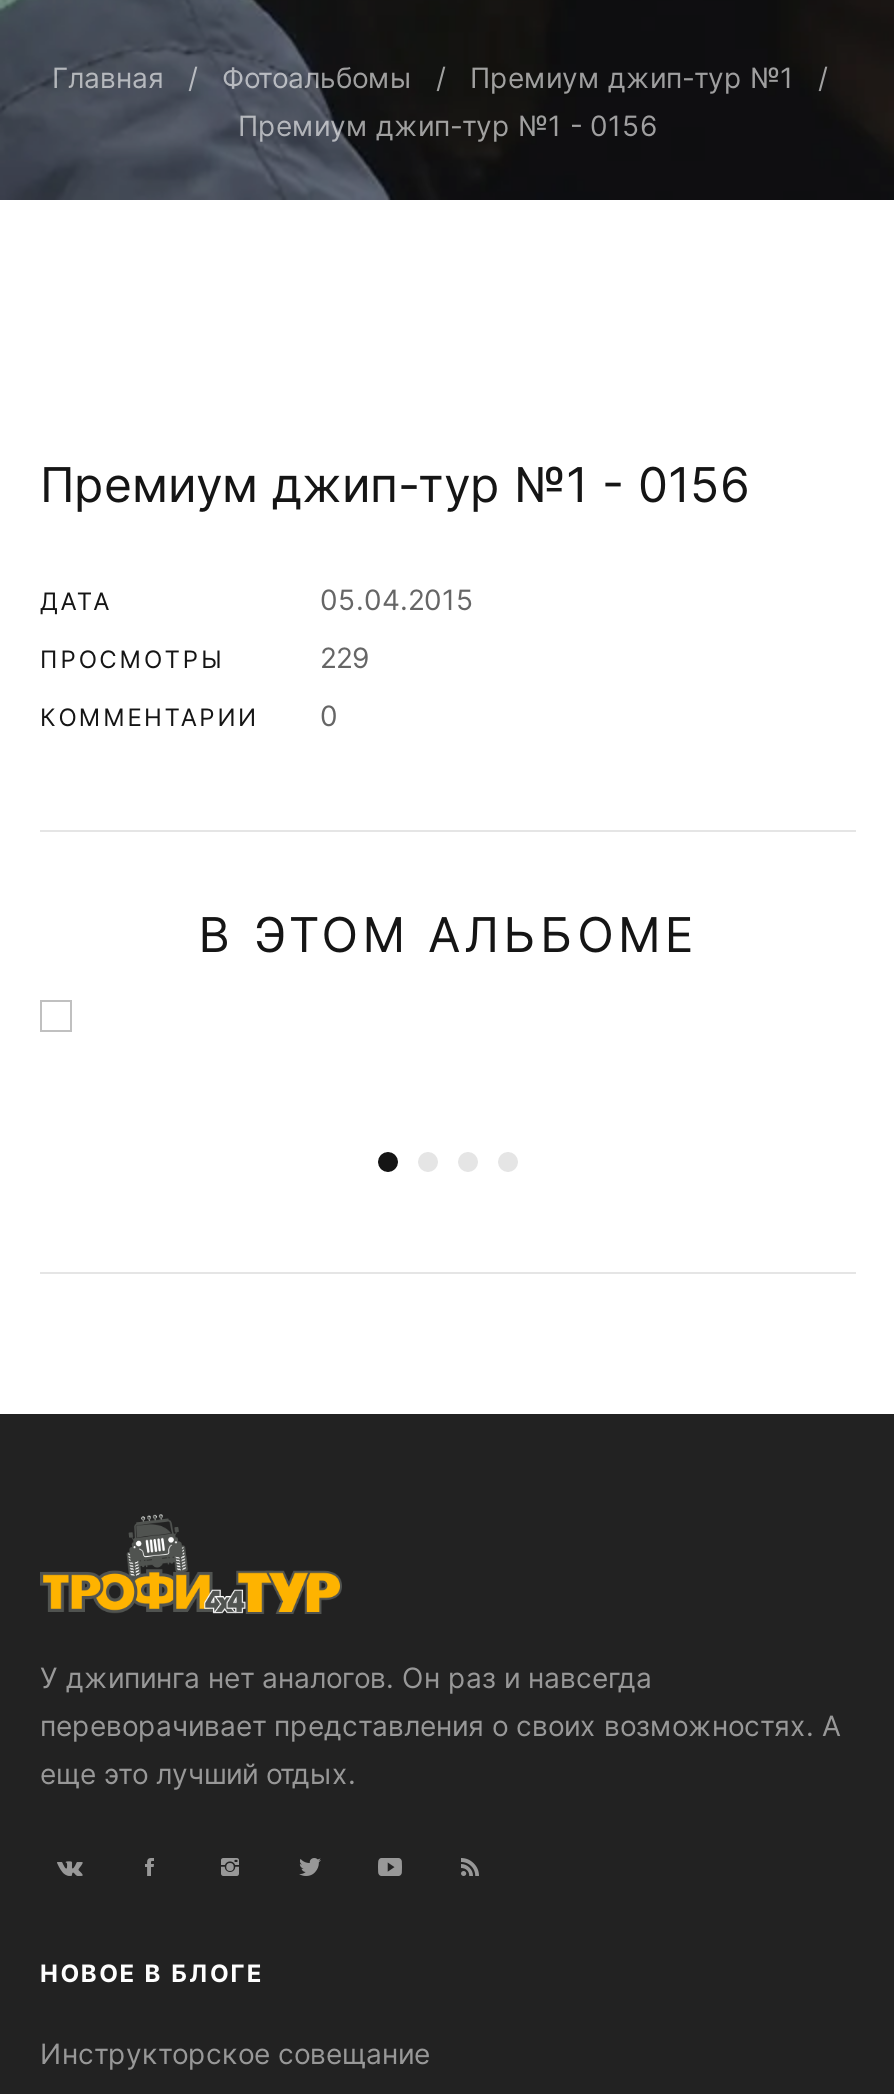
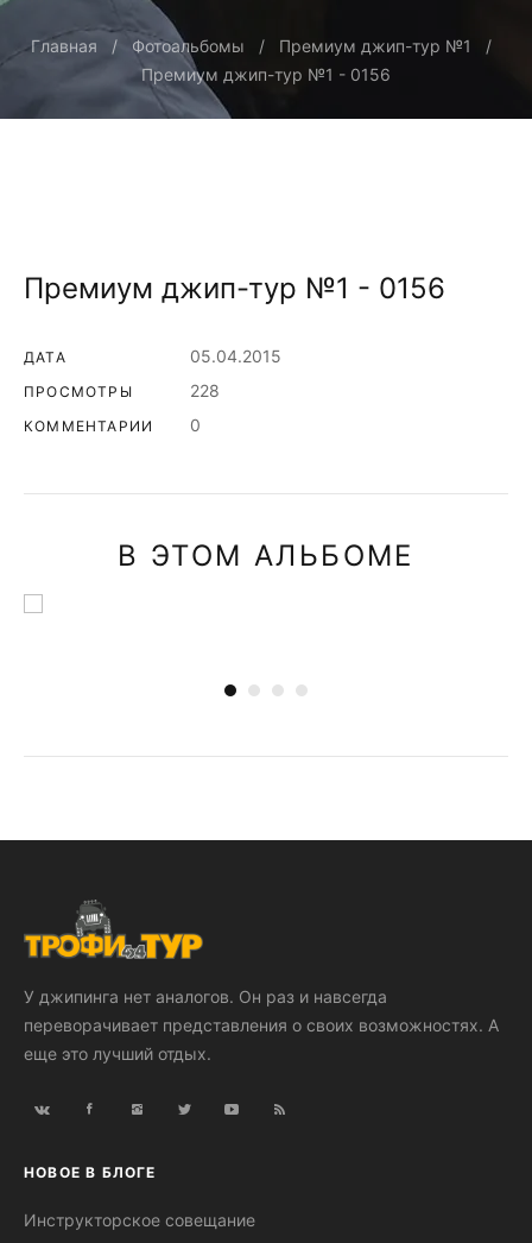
[320,640,370,674] 229 -> [190,380,220,400] 228

